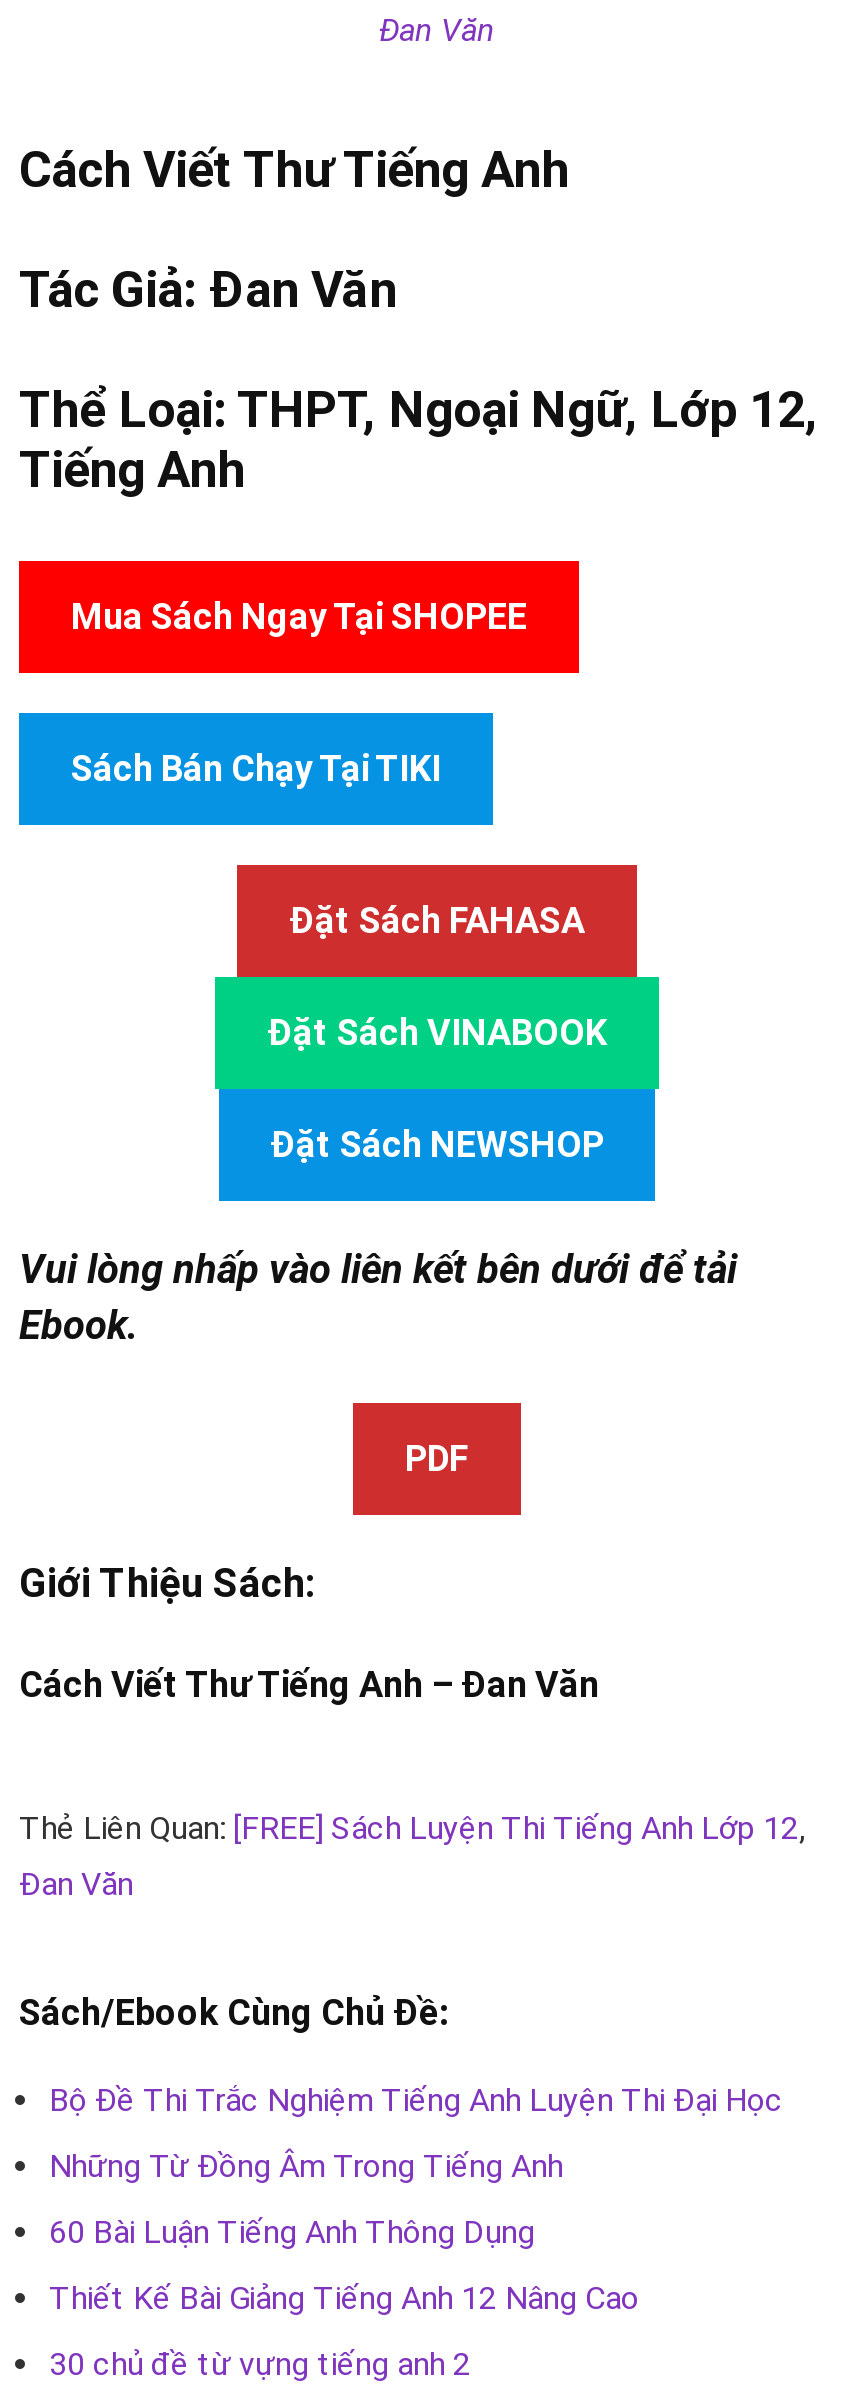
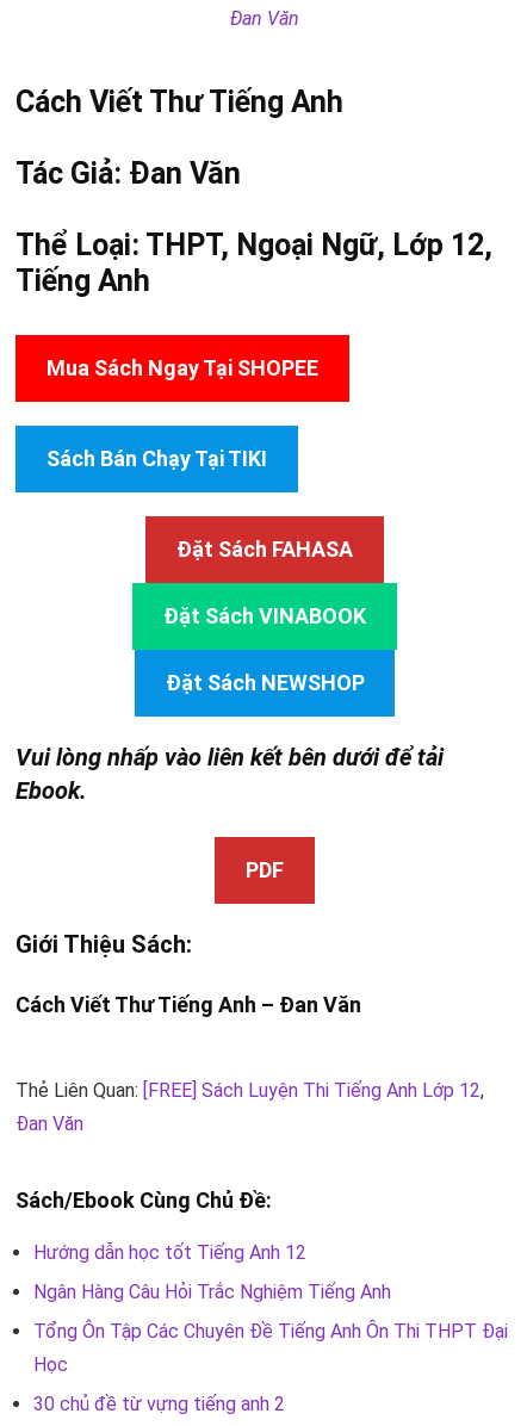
[49,2081,783,2119] Bộ Đề Thi Trắc Nghiệm Tiếng Anh Luyện Thi Đại Học -> [33,1241,306,1264] Hướng dẫn học tốt Tiếng Anh 12
[49,2147,563,2185] Những Từ Đồng Âm Trong Tiếng Anh -> [33,1281,391,1303] Ngân Hàng Câu Hỏi Trắc Nghiệm Tiếng Anh
[49,2213,535,2251] 60 Bài Luận Tiếng Anh Thông Dụng -> [33,1320,508,1343] Tổng Ôn Tập Các Chuyên Đề Tiếng Anh Ôn Thi THPT Đại
[49,2279,639,2317] Thiết Kế Bài Giảng Tiếng Anh 12 Nâng Cao -> [33,1353,68,1376] Học

